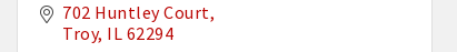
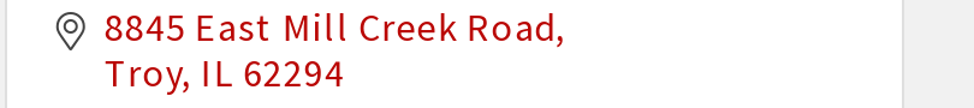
[63,1,210,23] 702 Huntley Court -> [104,3,555,51] 8845 East Mill Creek Road

